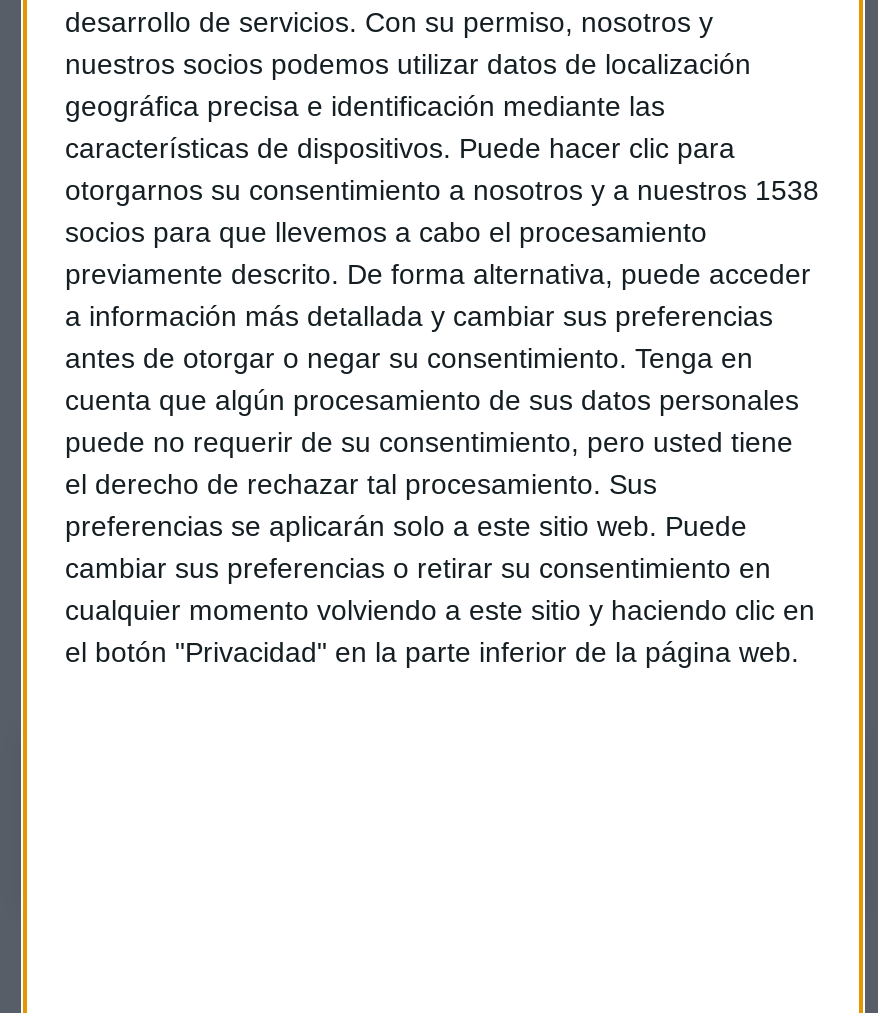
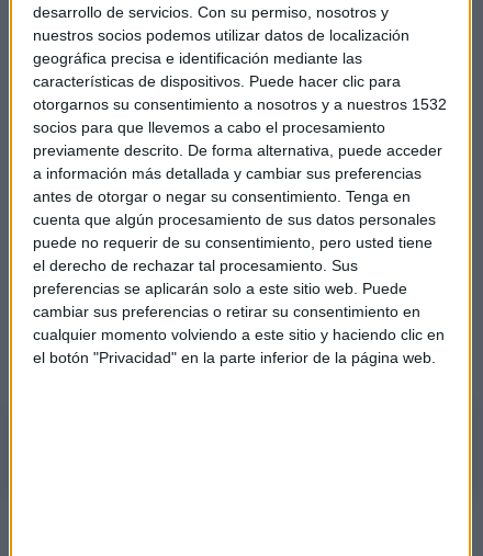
[65,174,819,206] otorgarnos su consentimiento a nosotros y a nuestros 1538 -> [33,96,447,113] otorgarnos su consentimiento a nosotros y a nuestros 1532

